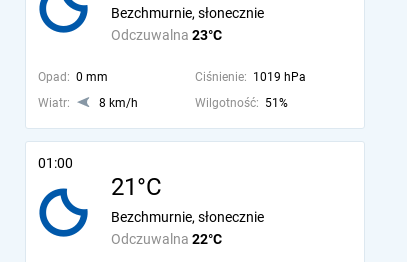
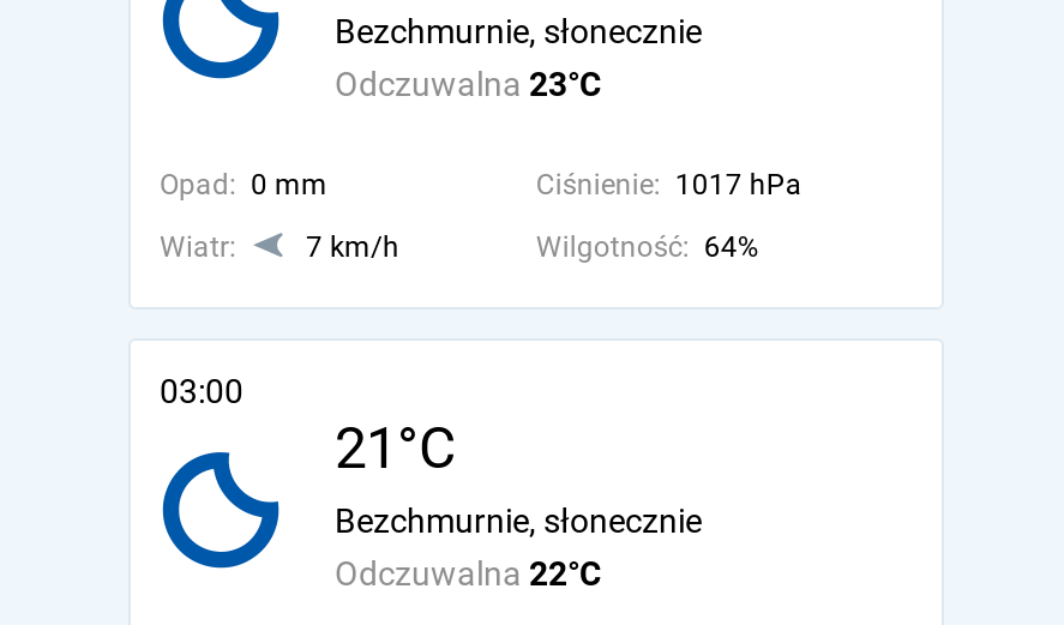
[195,70,306,84] Ciśnienie: 1019 hPa -> [536,168,802,202] Ciśnienie: 1017 hPa
[99,96,138,110] 8 km/h -> [306,230,399,264] 7 km/h
[195,96,288,110] Wilgotność: 51% -> [536,230,759,264] Wilgotność: 64%
[38,155,73,171] 01:00 -> [160,372,244,410] 03:00

